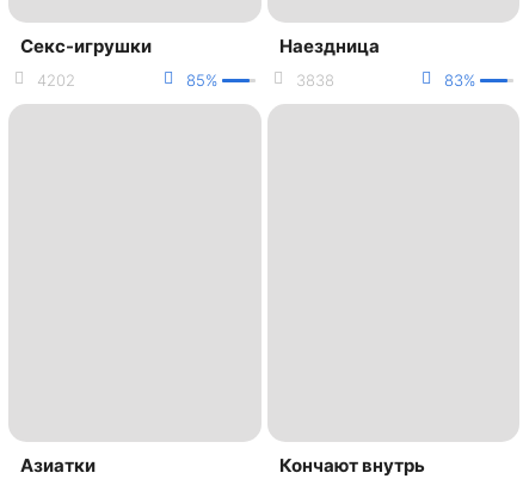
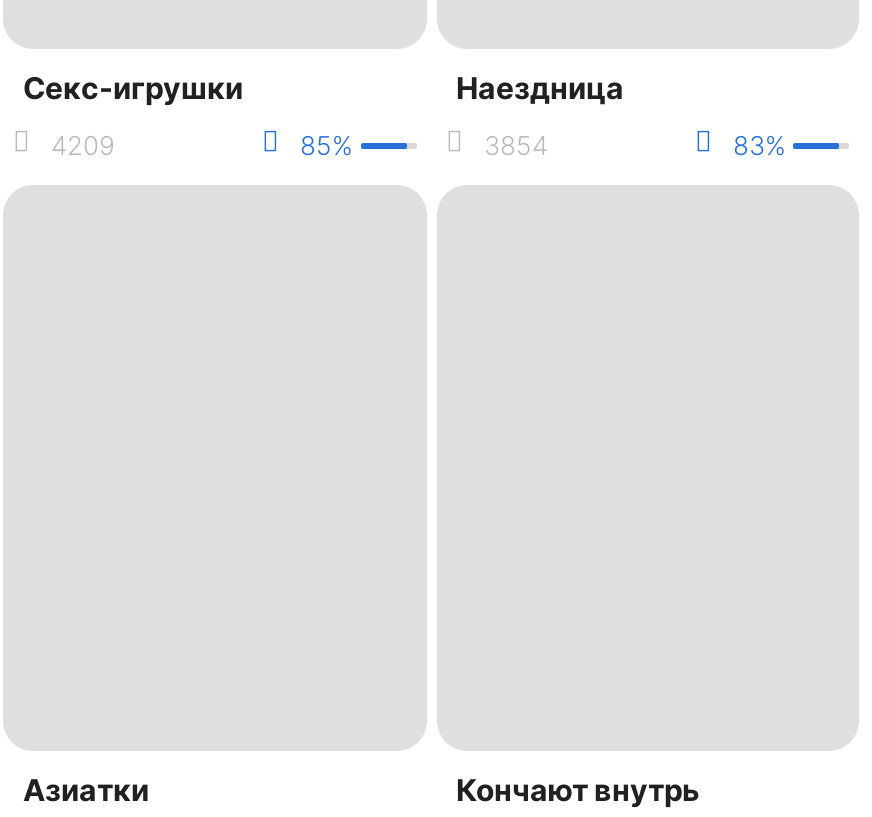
[37,71,75,90] 4202 -> [51,130,115,162] 4209
[296,71,334,90] 3838 -> [484,130,548,162] 3854

